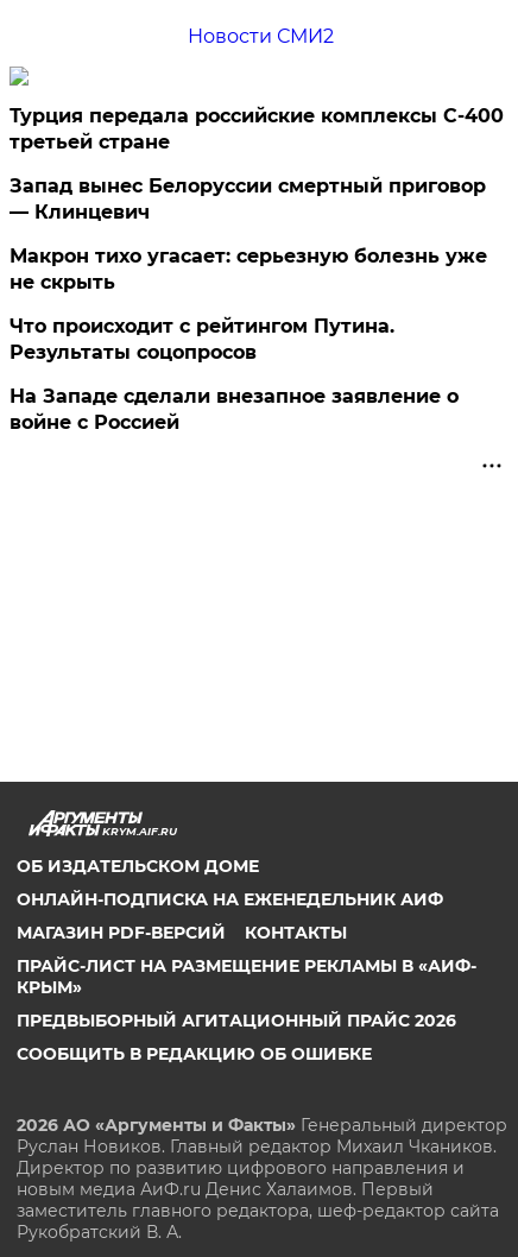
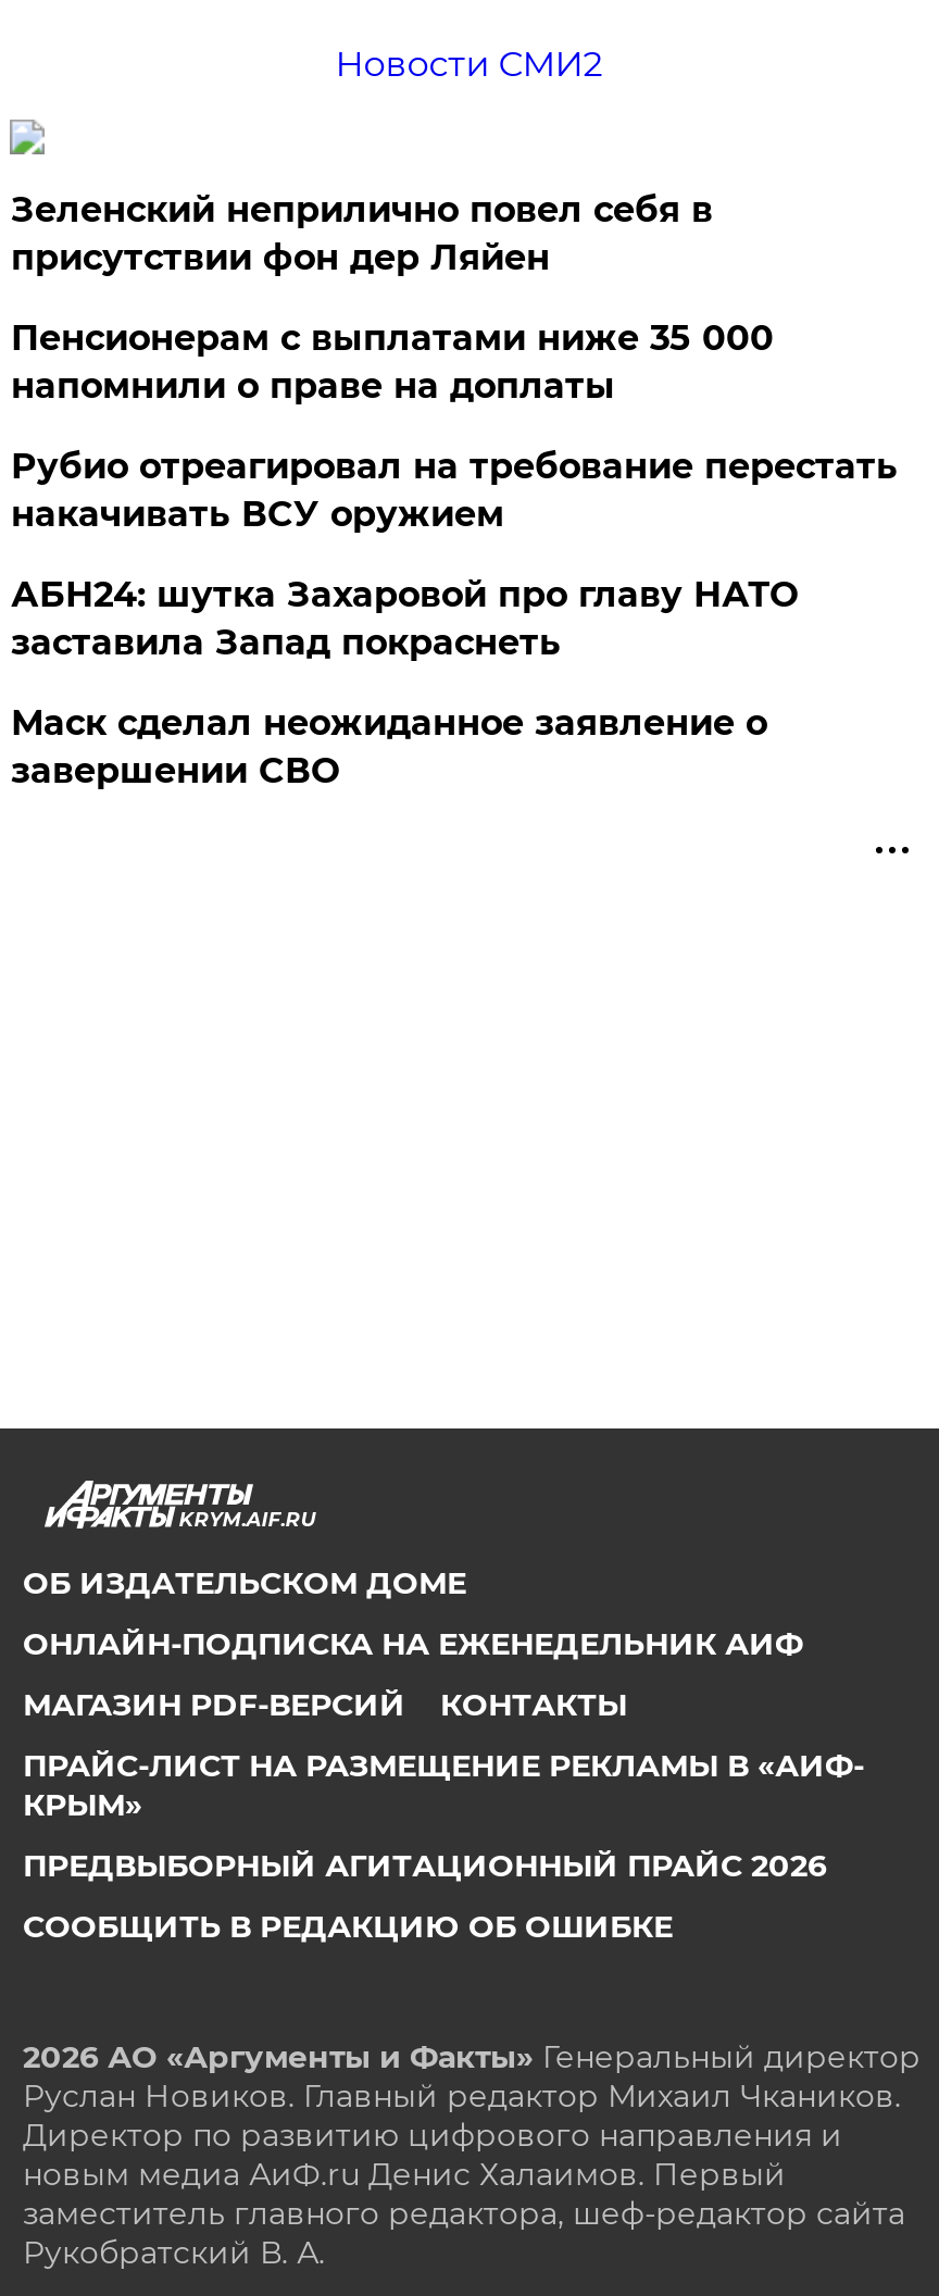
[10,105,504,153] Турция передала российские комплексы С-400 | третьей стране -> [11,189,713,278] Зеленский неприлично повел cебя в | присутствии фон дер Ляйен
[10,175,486,223] Запад вынес Белоруссии смертный приговор | — Клинцевич -> [11,317,774,407] Пенсионерам с выплатами ниже 35 000 | напомнили о праве на доплаты
[10,245,488,293] Макрон тихо угасает: серьезную болезнь уже | не скрыть -> [11,446,897,535] Рубио отреагировал на требование перестать | накачивать ВСУ оружием
[10,315,395,364] Что происходит с рейтингом Путина. | Результаты соцопросов -> [11,574,797,663] АБН24: шутка Захаровой про главу НАТО | заставила Запад покраснеть
[10,385,459,434] На Западе сделали внезапное заявление о | войне с Россией -> [11,702,767,791] Маск сделал неожиданное заявление о | завершении СВО

